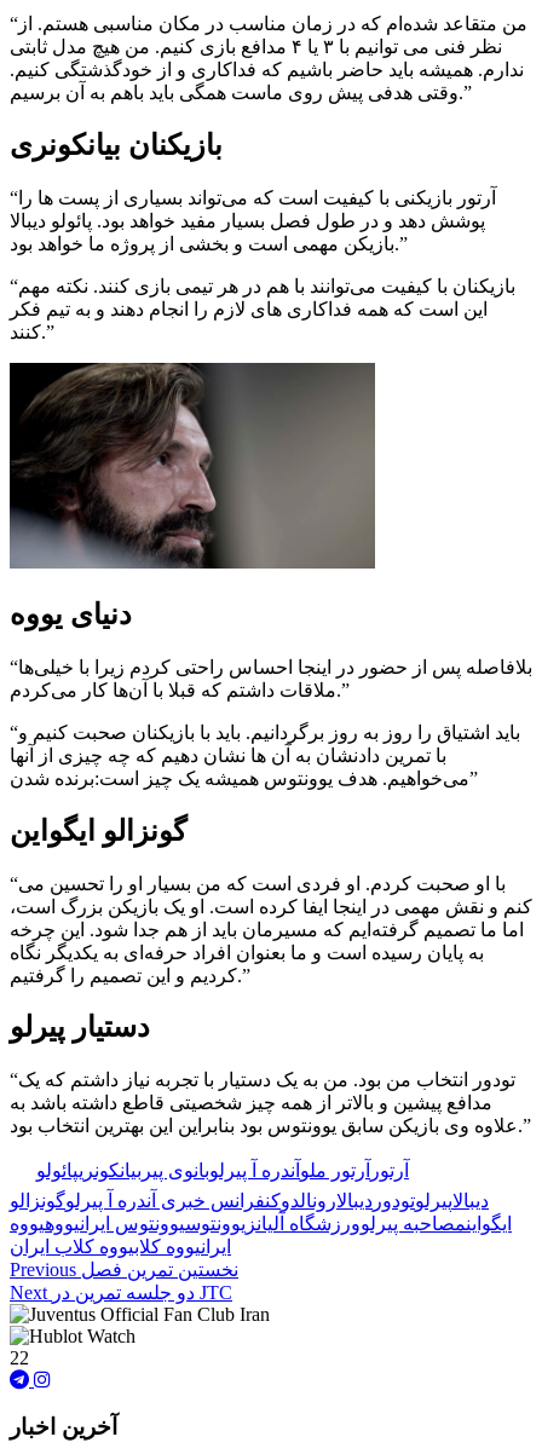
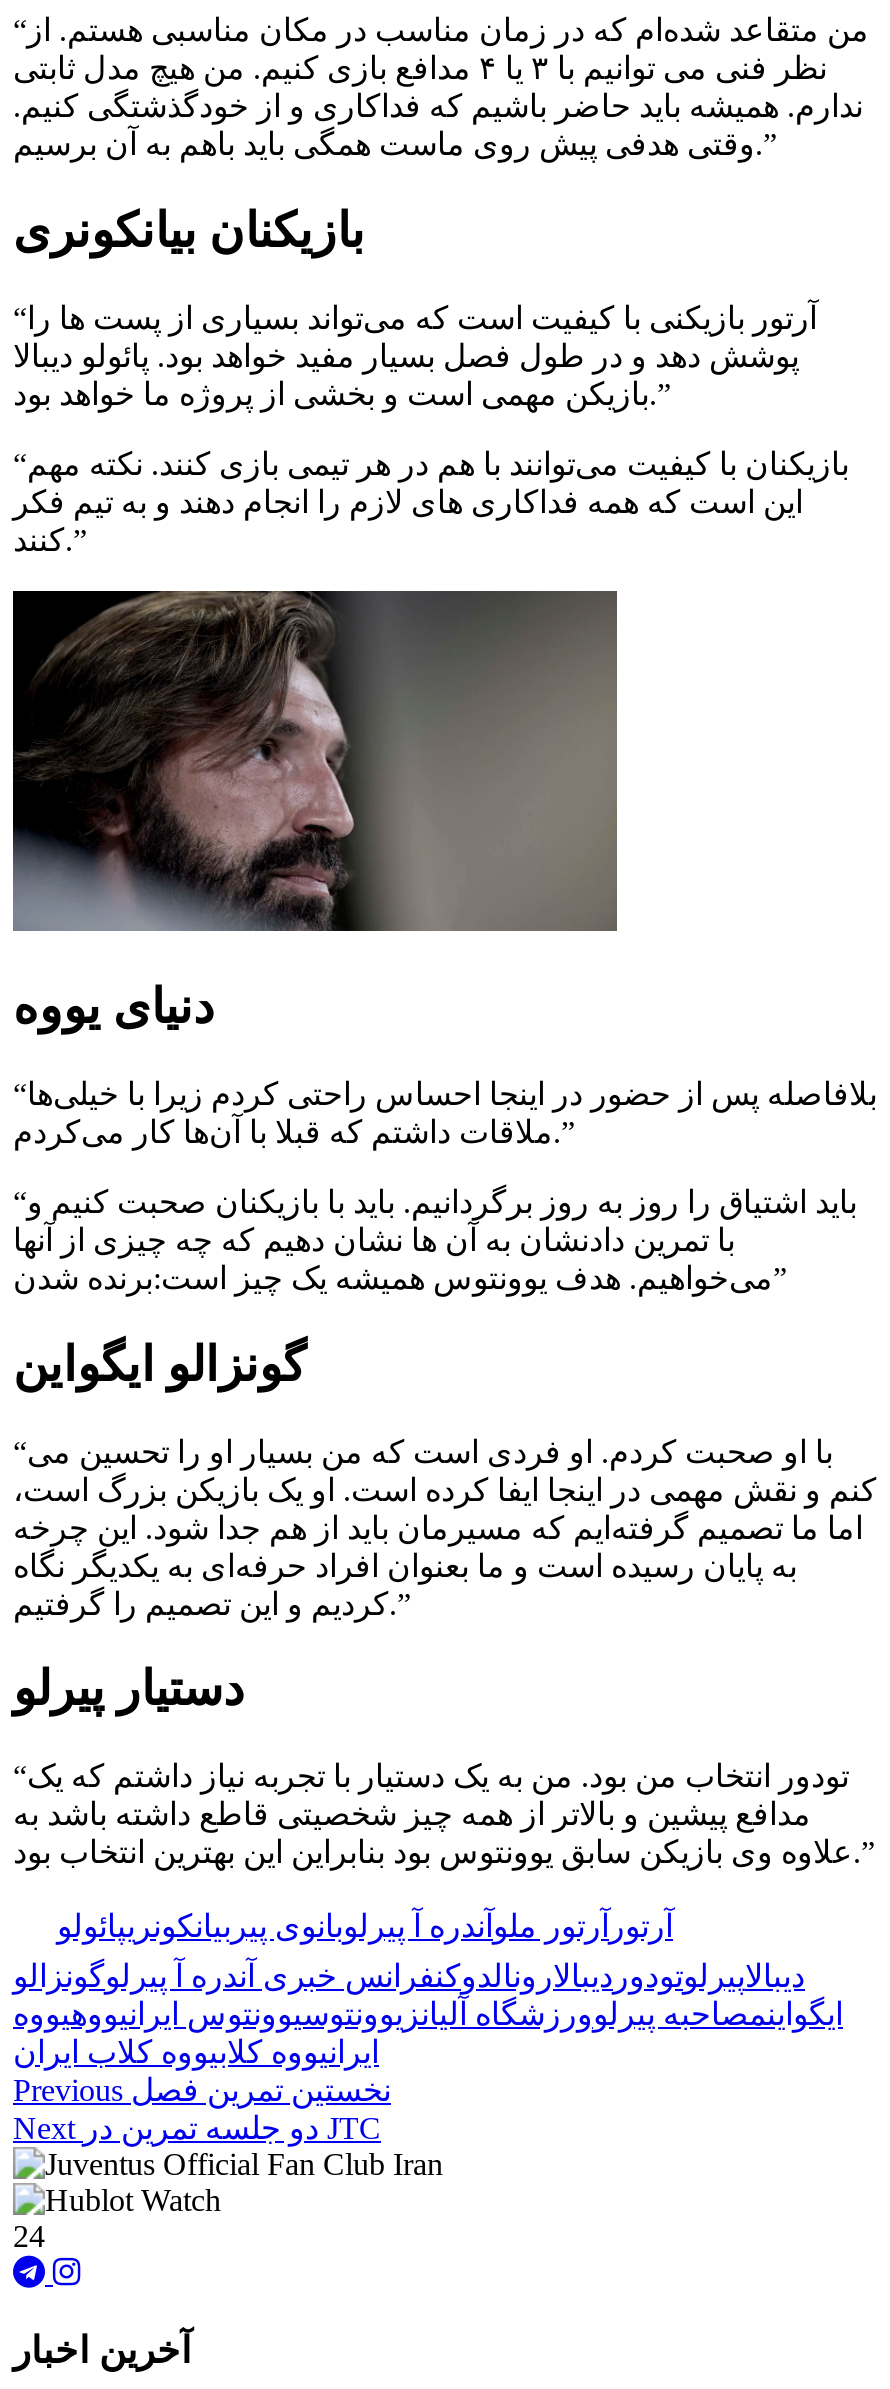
[10,1348,29,1368] 22 -> [13,2220,45,2254] 24

